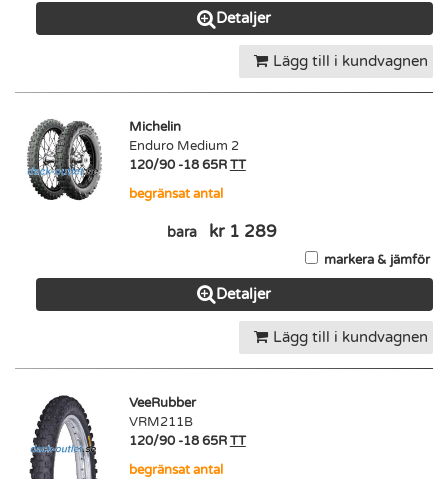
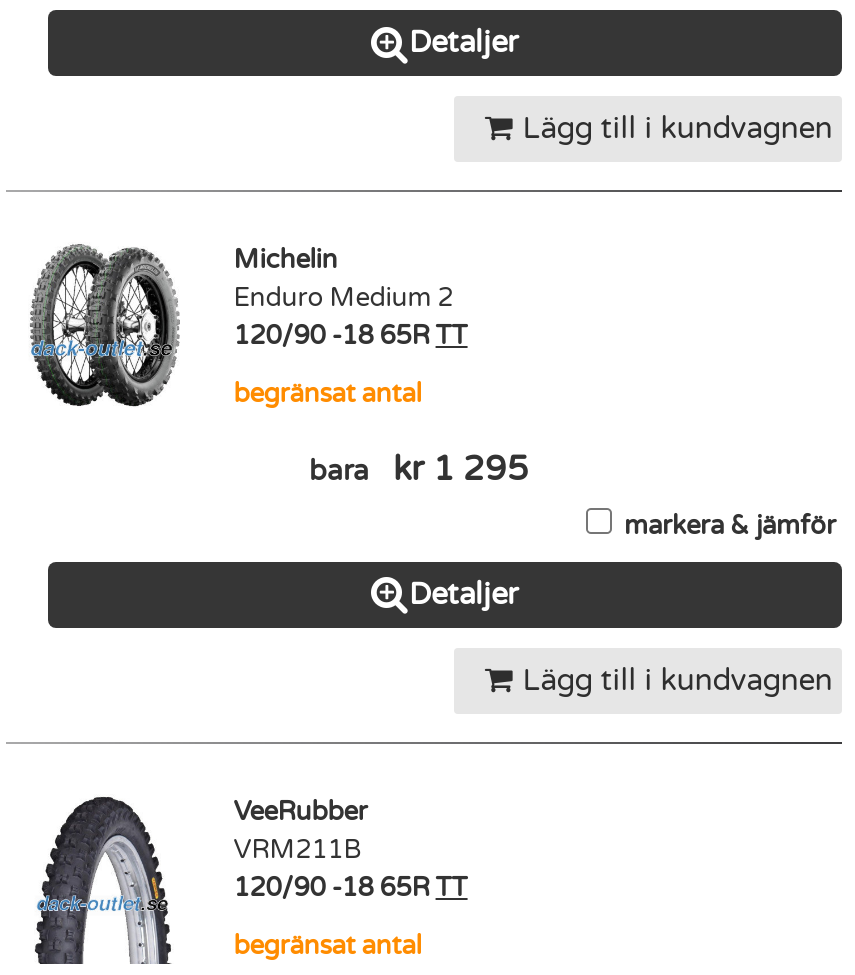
[166,221,276,242] bara kr 1 289 -> [309,448,529,490] bara kr 1 295

